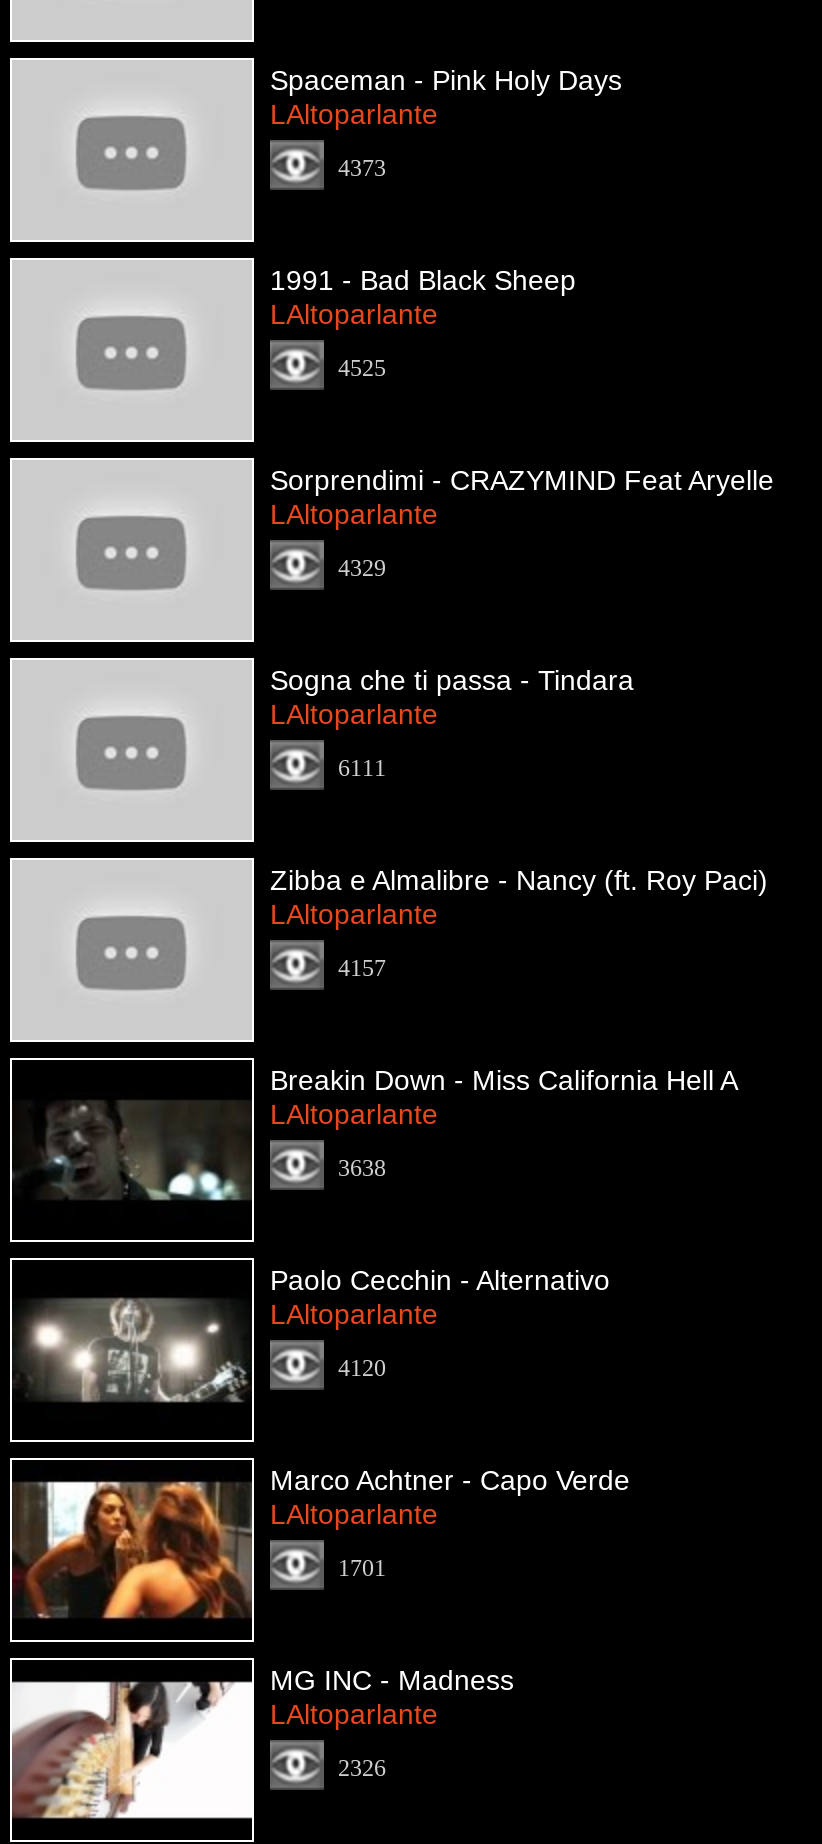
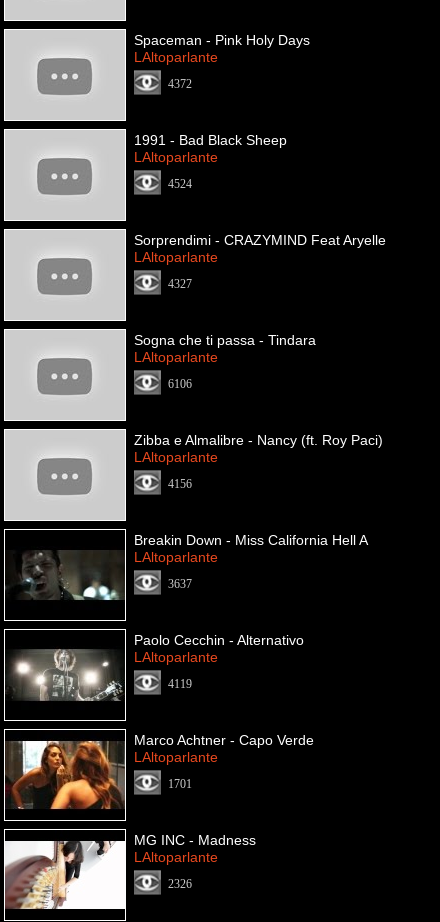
[338,154,386,182] 4373 -> [168,77,192,91] 4372
[338,354,386,382] 4525 -> [168,177,192,191] 4524
[338,554,386,582] 4329 -> [168,277,192,291] 4327
[338,754,386,782] 6111 -> [168,377,192,391] 6106
[338,954,386,982] 4157 -> [168,477,192,491] 4156
[338,1154,386,1182] 3638 -> [168,577,192,591] 3637
[338,1354,386,1382] 4120 -> [168,677,192,691] 4119

